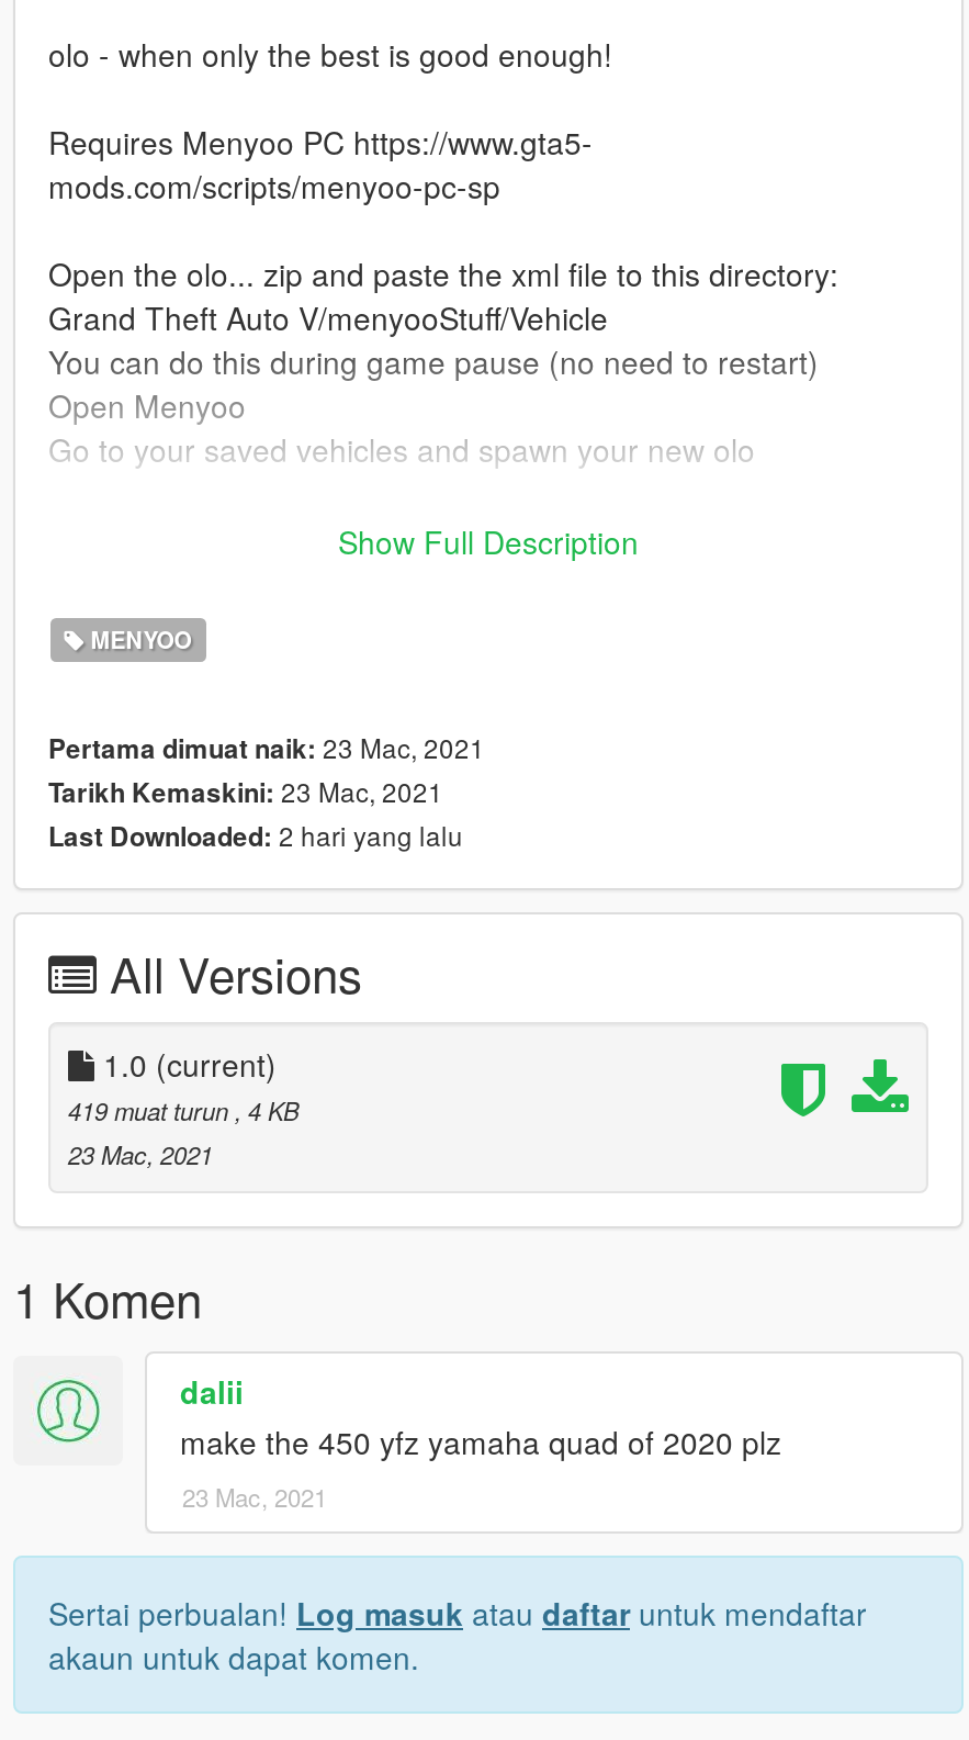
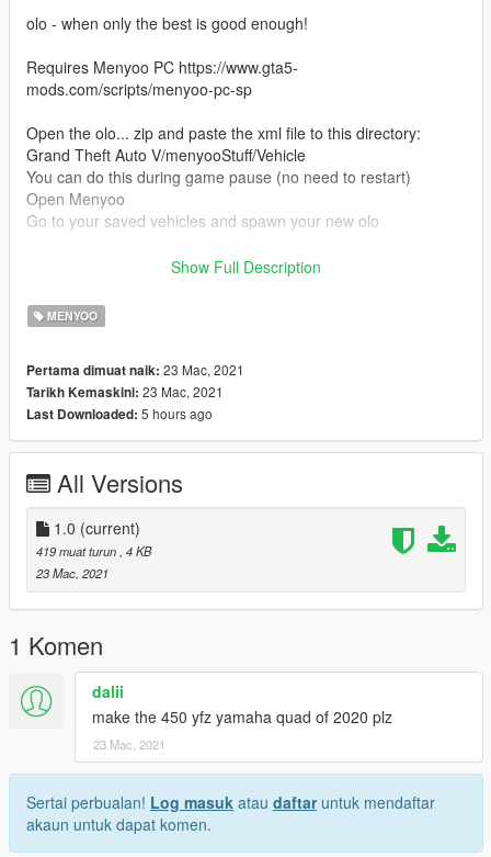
[48,816,463,856] Last Downloaded: 2 hari yang lalu -> [26,404,213,424] Last Downloaded: 5 hours ago

